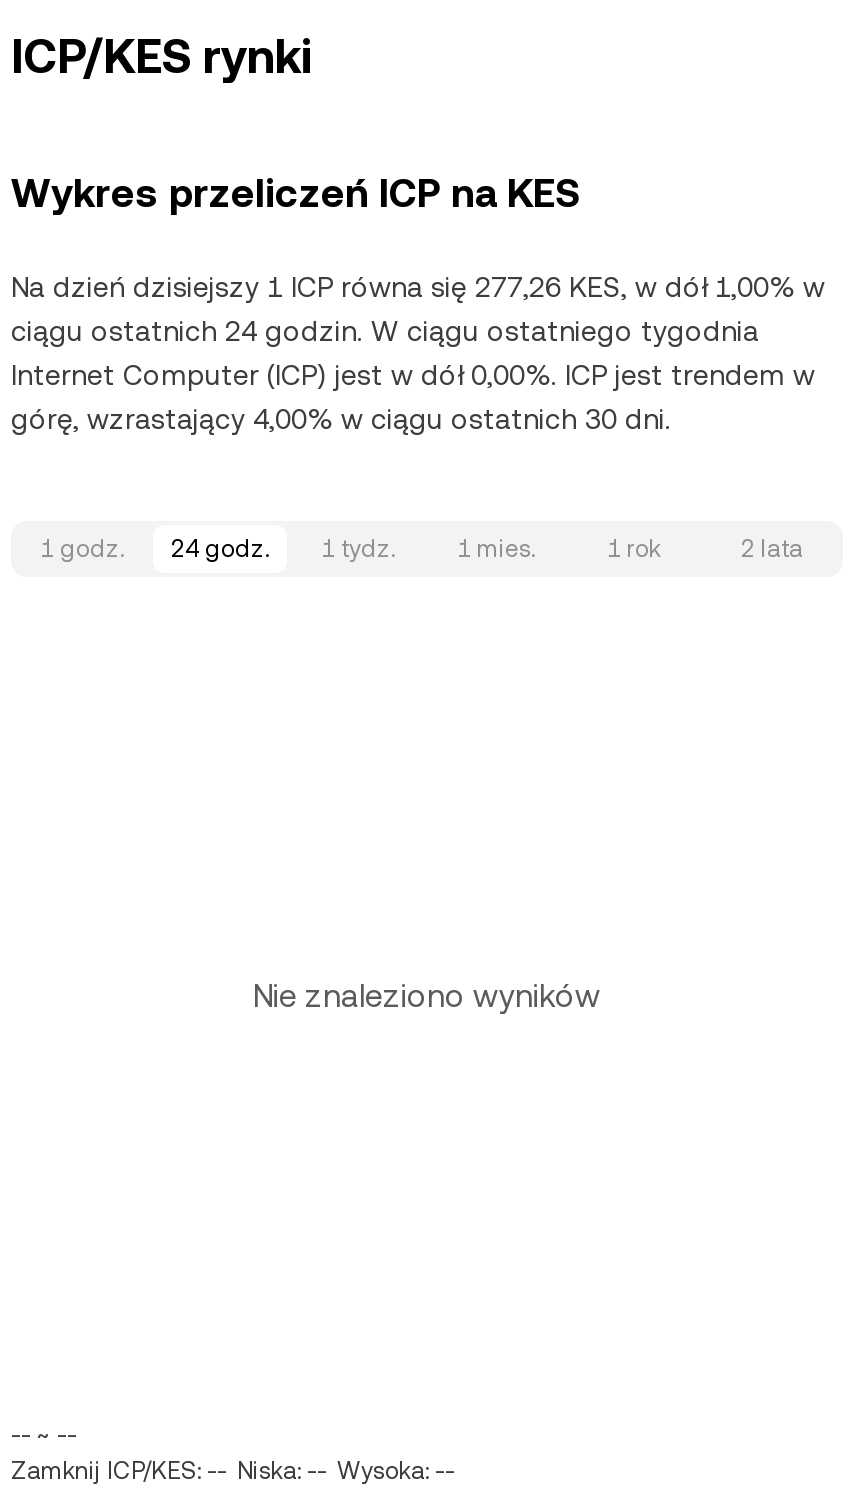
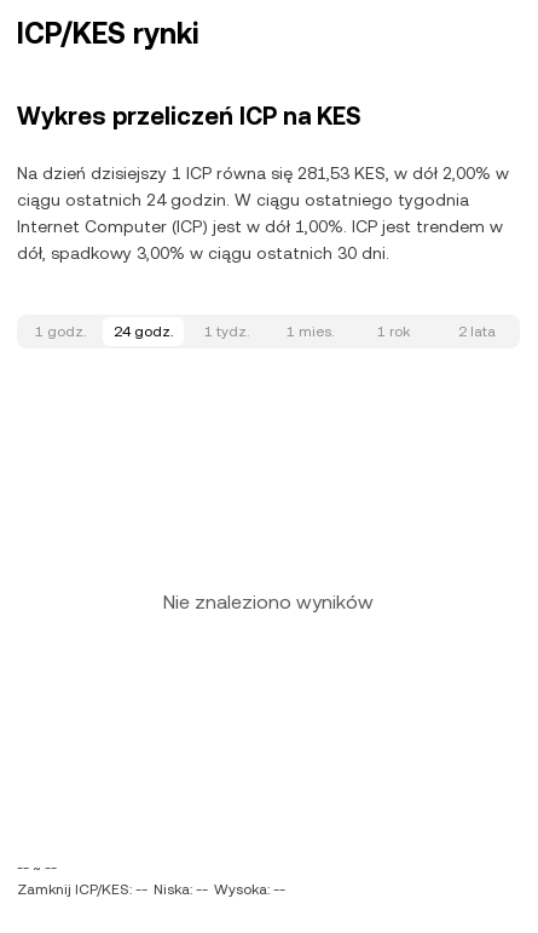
[11,271,825,303] Na dzień dzisiejszy 1 ICP równa się 277,26 KES, w dół 1,00% w -> [17,163,509,183] Na dzień dzisiejszy 1 ICP równa się 281,53 KES, w dół 2,00% w
[11,359,815,391] Internet Computer (ICP) jest w dół 0,00%. ICP jest trendem w -> [17,217,503,236] Internet Computer (ICP) jest w dół 1,00%. ICP jest trendem w
[11,403,671,435] górę, wzrastający 4,00% w ciągu ostatnich 30 dni. -> [17,243,389,263] dół, spadkowy 3,00% w ciągu ostatnich 30 dni.

